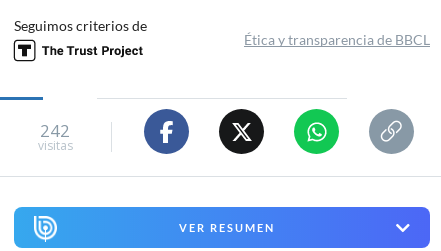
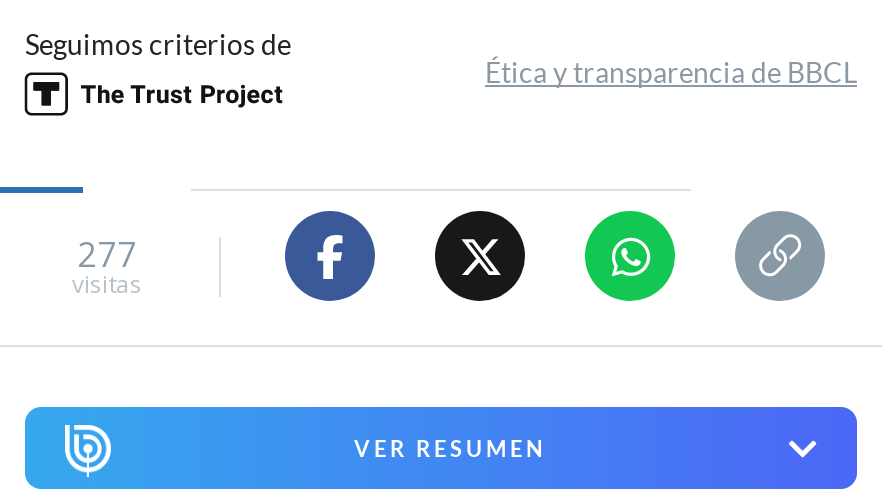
[40,119,70,142] 242 -> [77,231,137,277] 277

